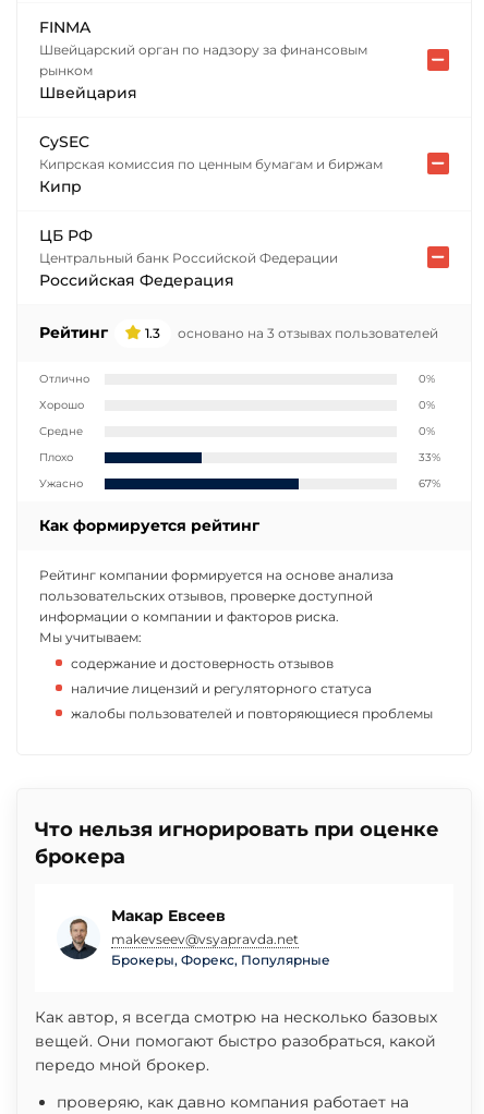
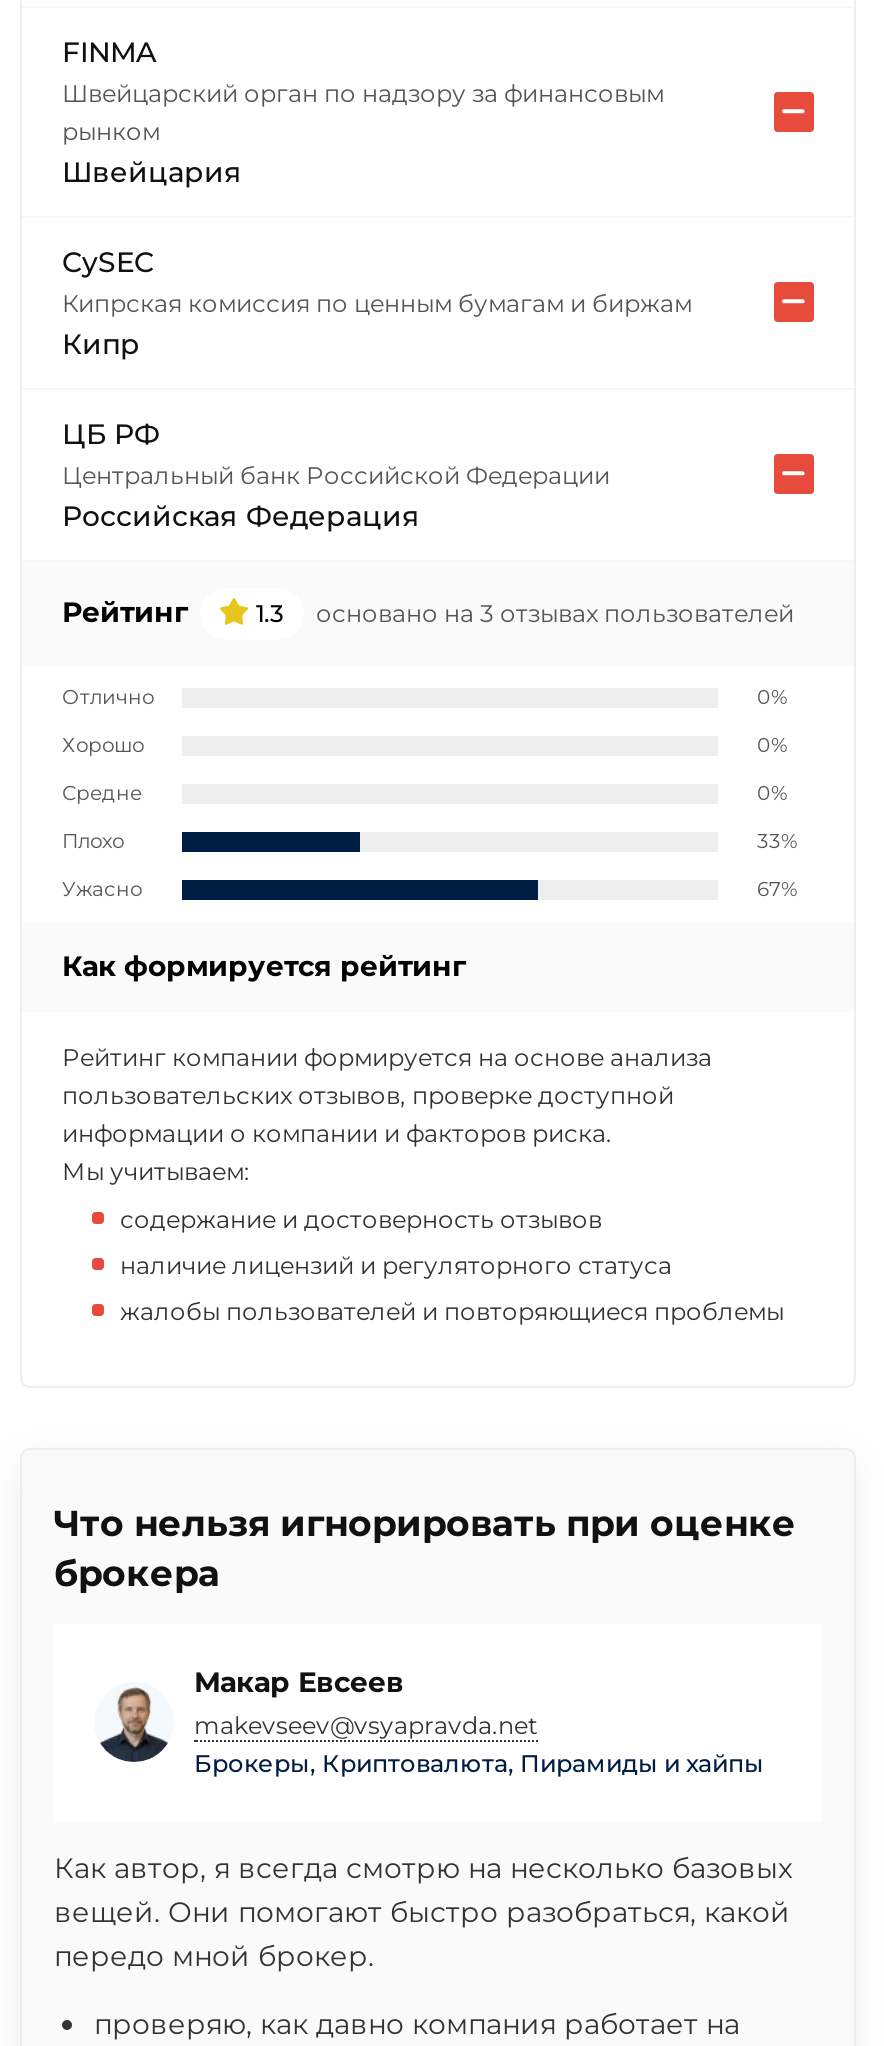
[111,951,330,968] Брокеры, Форекс, Популярные -> [194,1747,764,1777] Брокеры, Криптовалюта, Пирамиды и хайпы

